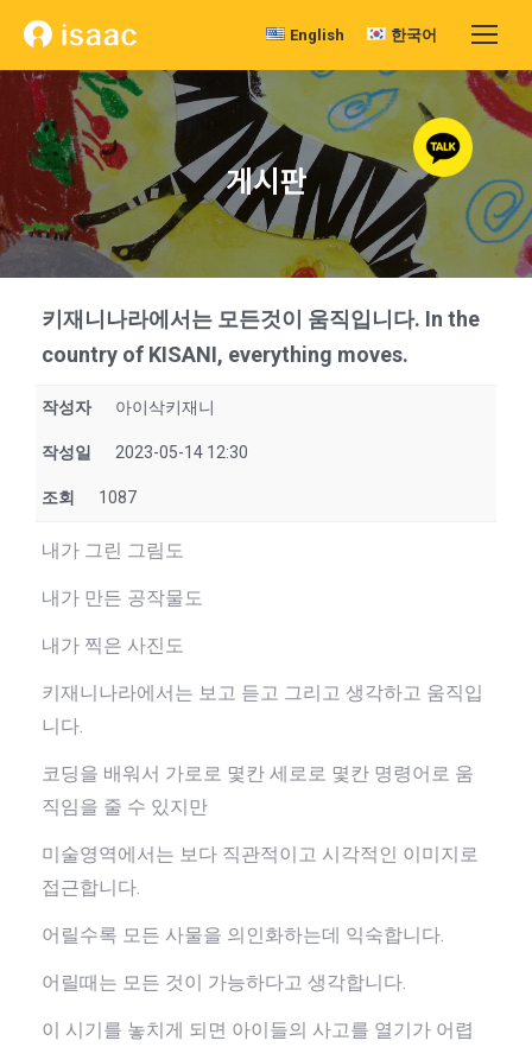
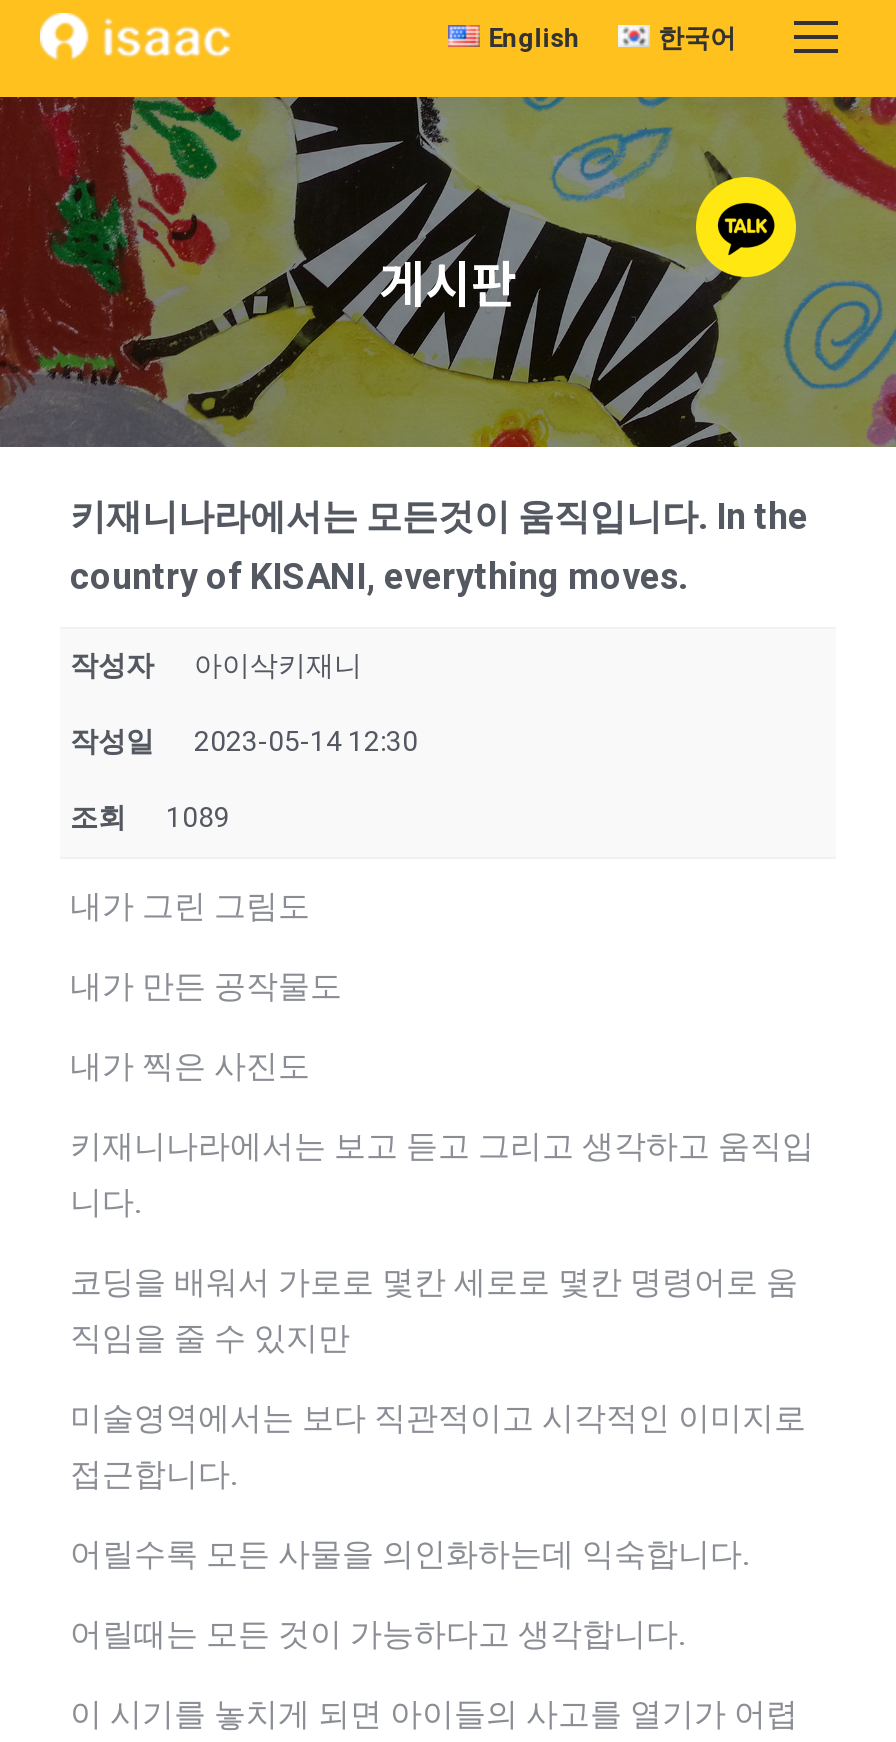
[42,488,137,507] 조회 1087 -> [70,801,230,833] 조회 1089

